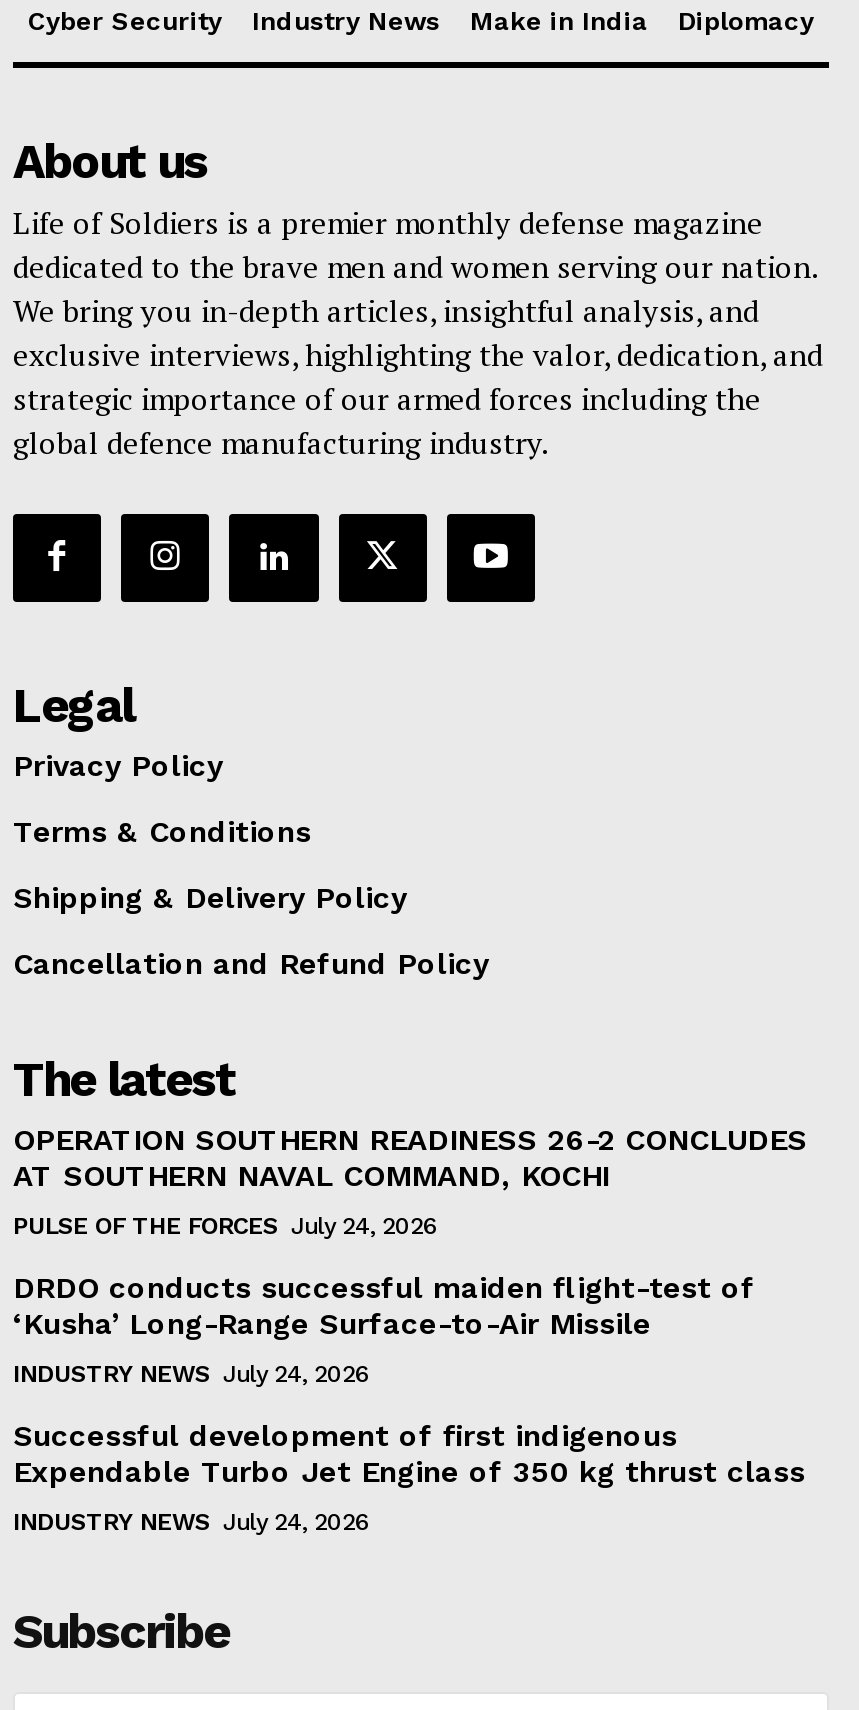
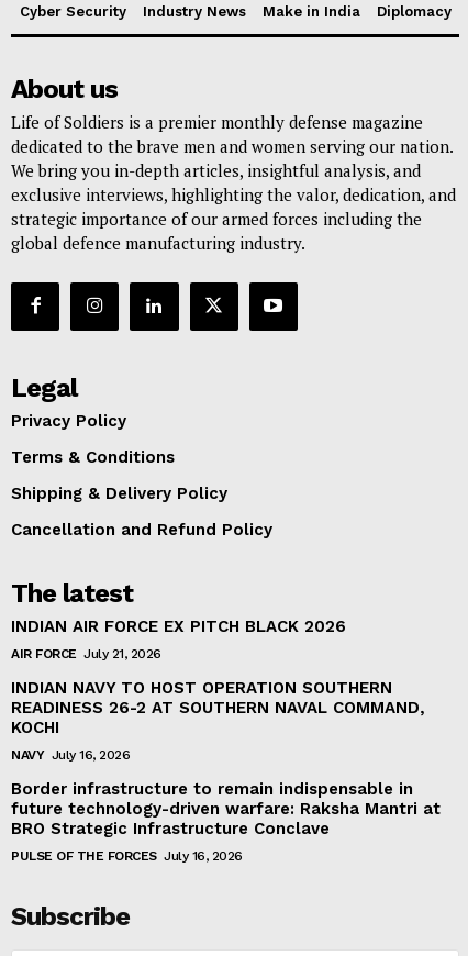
[13,1122,807,1194] OPERATION SOUTHERN READINESS 26-2 CONCLUDES | AT SOUTHERN NAVAL COMMAND, KOCHI -> [11,616,346,636] INDIAN AIR FORCE EX PITCH BLACK 2026
[13,1212,438,1240] PULSE OF THE FORCES July 24, 2026 -> [11,646,161,662] AIR FORCE July 21, 2026
[13,1270,755,1342] DRDO conducts successful maiden flight-test of | ‘Kusha’ Long-Range Surface-to-Air Missile -> [11,678,425,737] INDIAN NAVY TO HOST OPERATION SOUTHERN | READINESS 26-2 AT SOUTHERN NAVAL COMMAND, | KOCHI
[13,1360,370,1388] INDUSTRY NEWS July 24, 2026 -> [11,747,130,763] NAVY July 16, 2026
[13,1418,805,1490] Successful development of first indigenous | Expendable Turbo Jet Engine of 350 kg thrust class -> [11,779,441,838] Border infrastructure to remain indispensable in | future technology-driven warfare: Raksha Mantri at | BRO Strategic Infrastructure Conclave
[13,1508,370,1536] INDUSTRY NEWS July 24, 2026 -> [11,848,242,864] PULSE OF THE FORCES July 16, 2026

